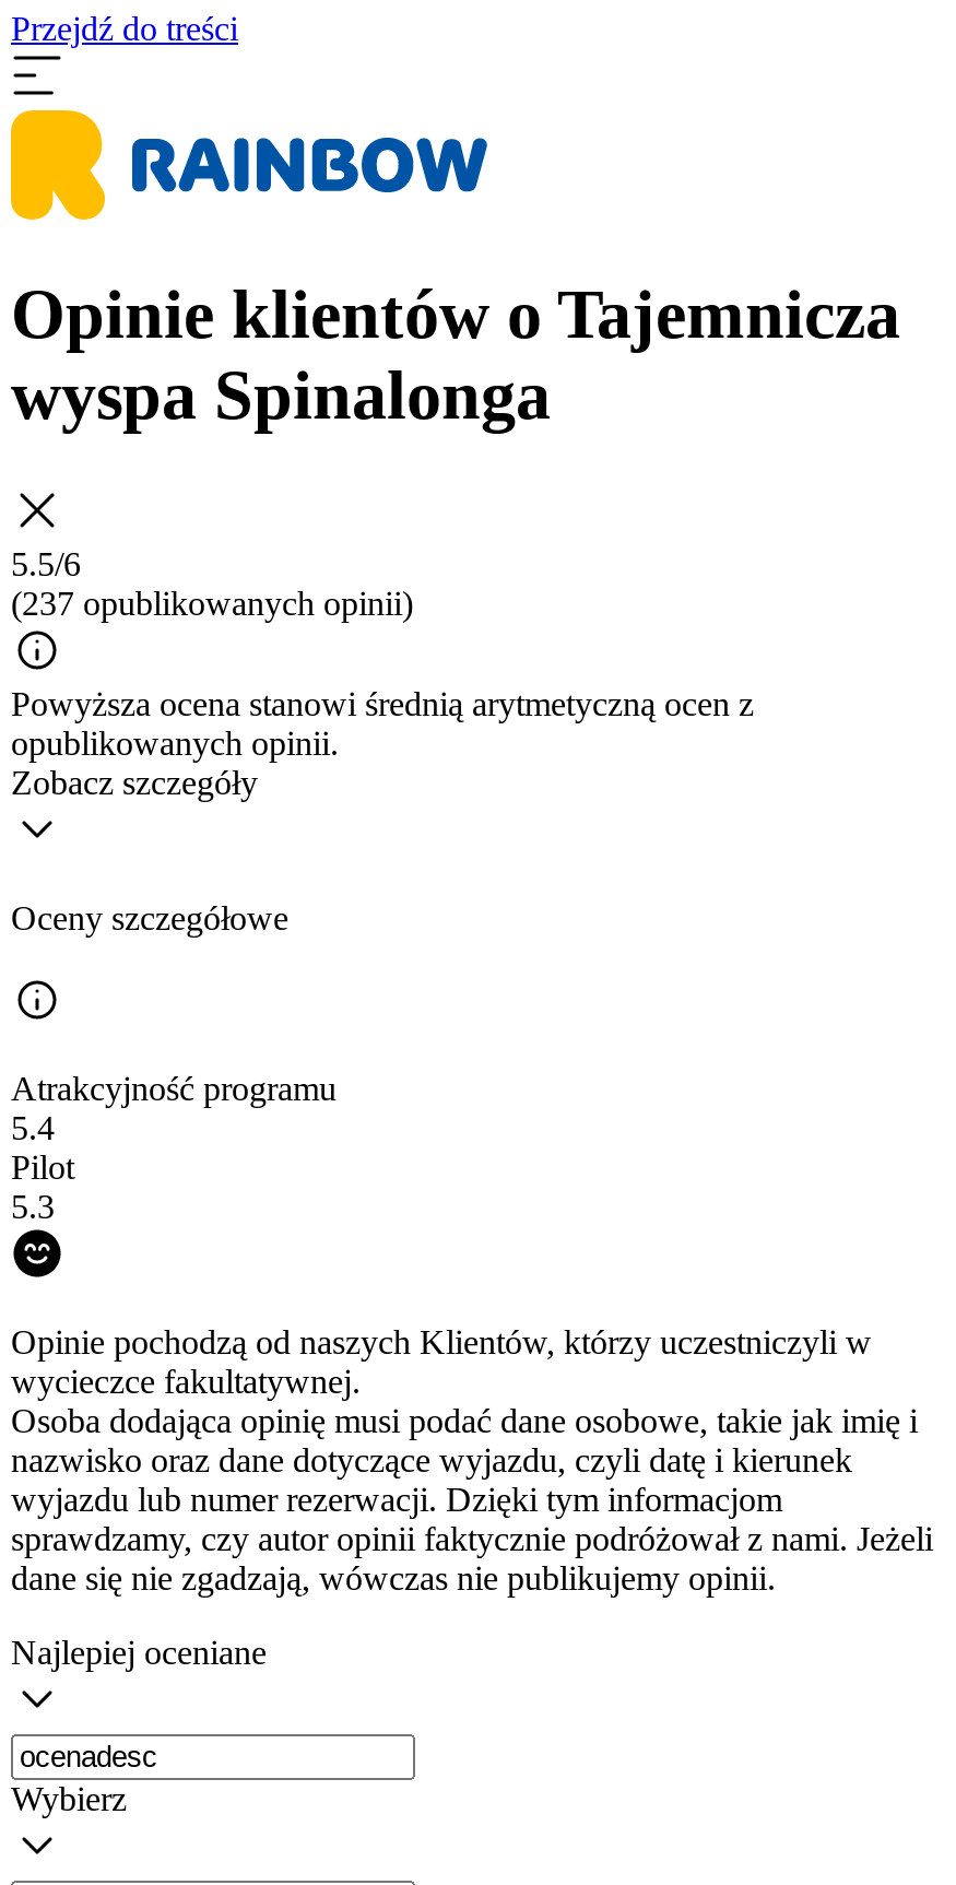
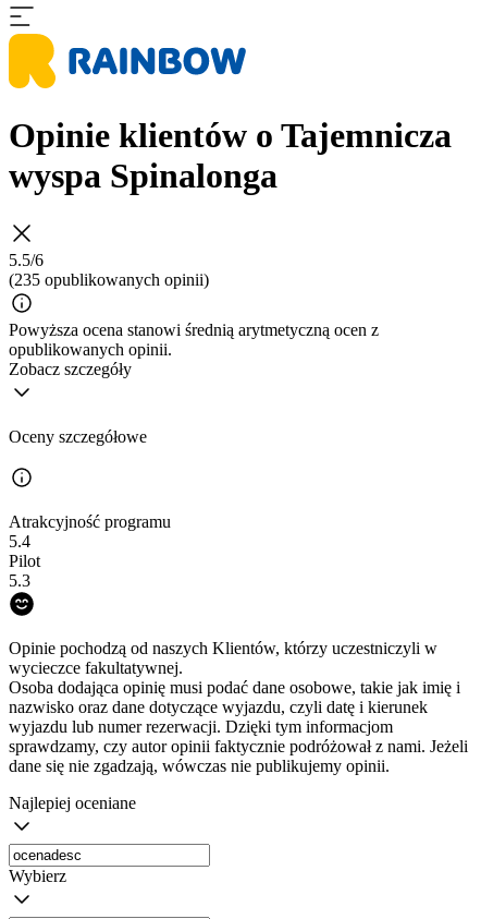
[11,10,238,47] Przejdź do treści -> none
[11,584,413,622] (237 opublikowanych opinii) -> [9,270,209,289] (235 opublikowanych opinii)

